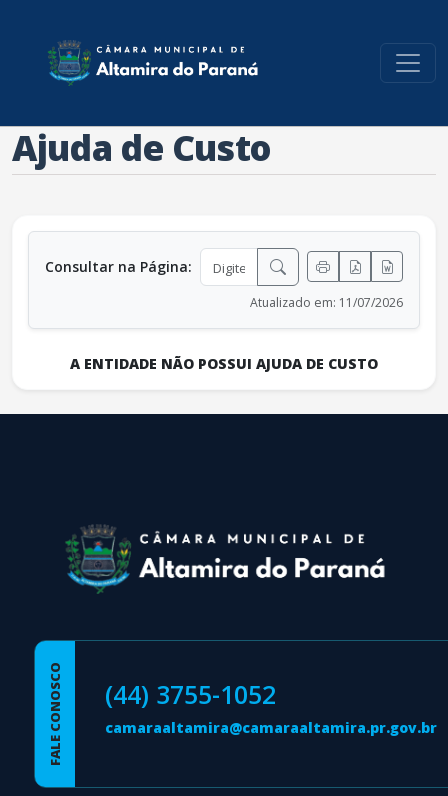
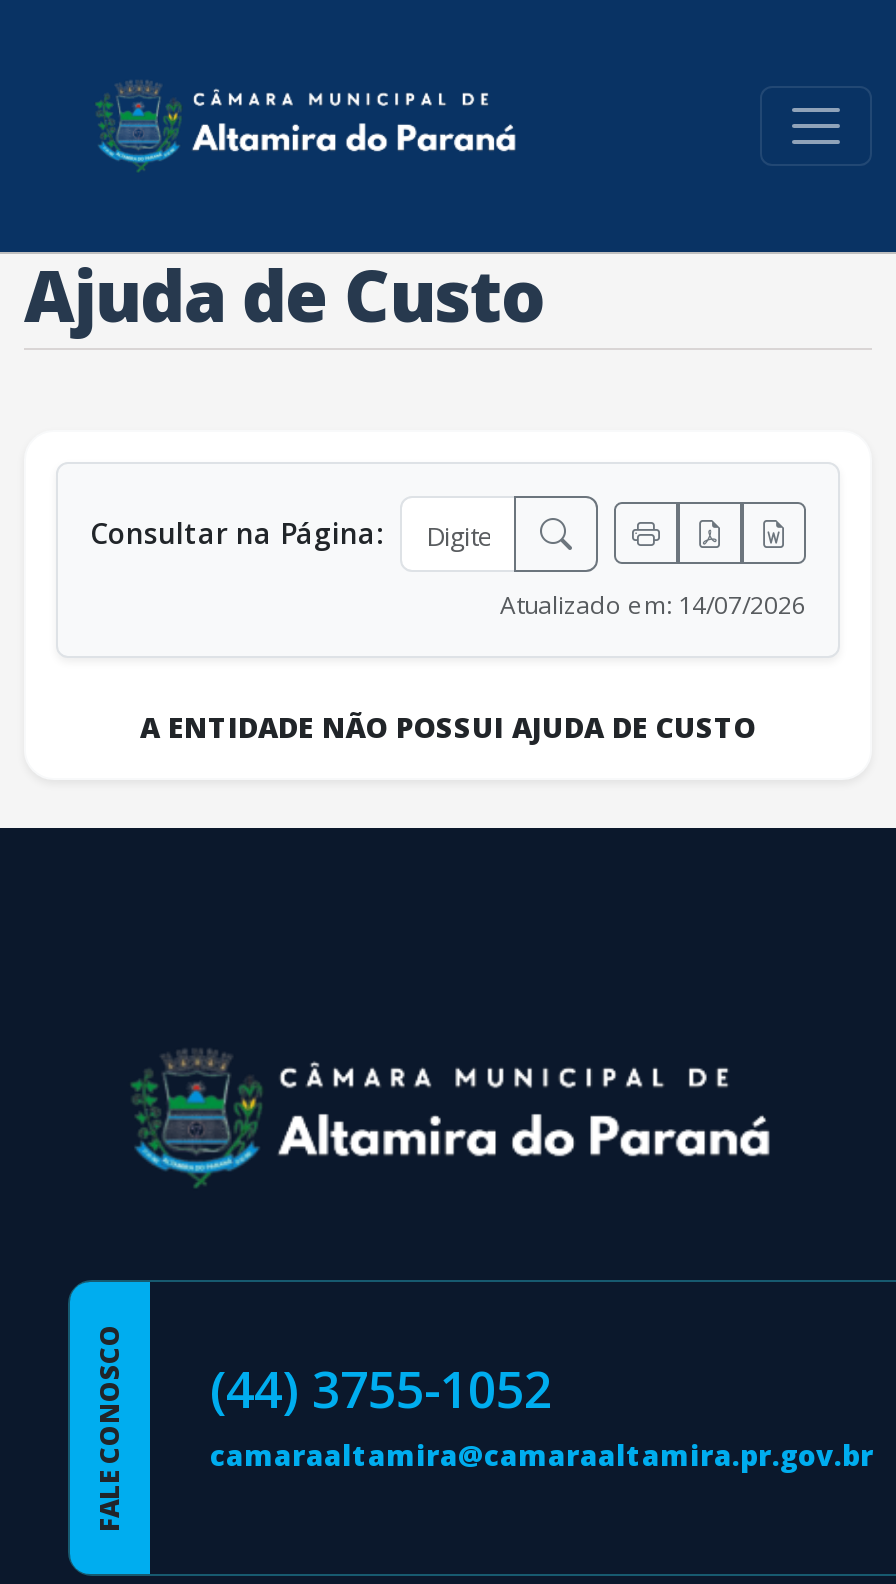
[250,294,403,311] Atualizado em: 11/07/2026 -> [500,588,806,622] Atualizado em: 14/07/2026

